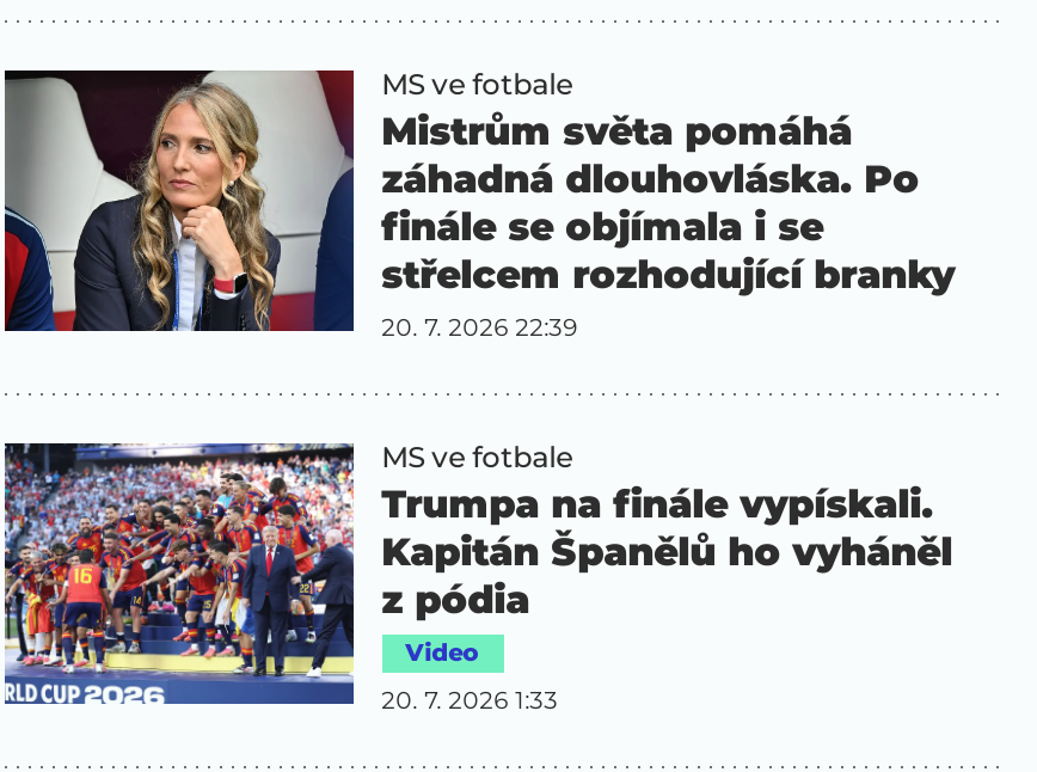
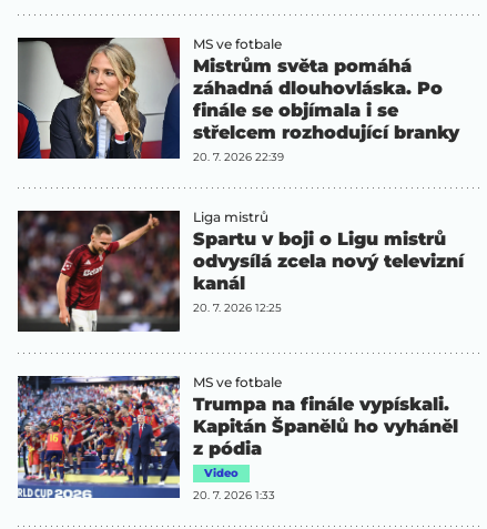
none -> [17,209,463,333] [image] | Liga mistrů | Spartu v boji o Ligu mistrů | odvysílá zcela nový televizní | kanál | 20. 7. 2026 12:25

